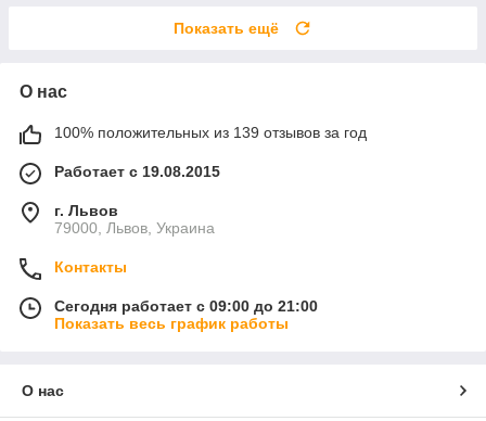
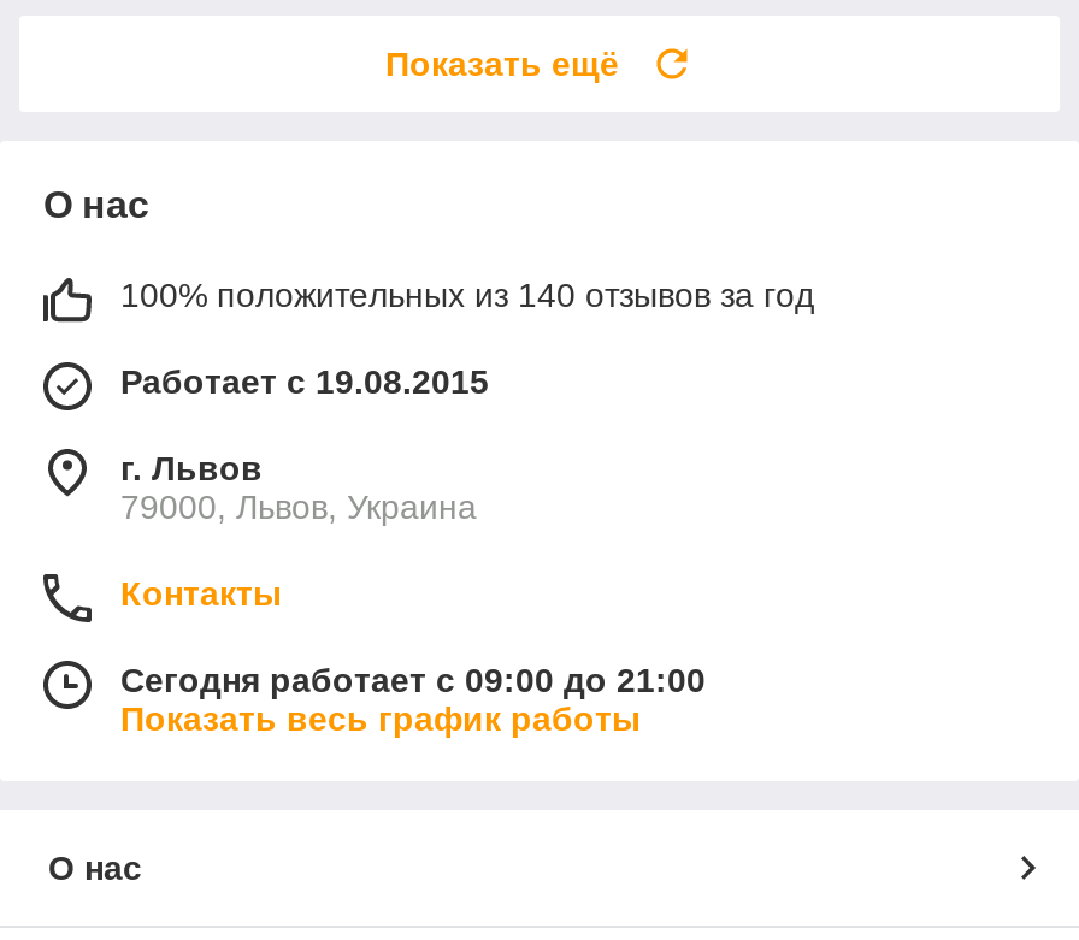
[54,124,367,142] 100% положительных из 139 отзывов за год -> [120,277,814,315] 100% положительных из 140 отзывов за год

